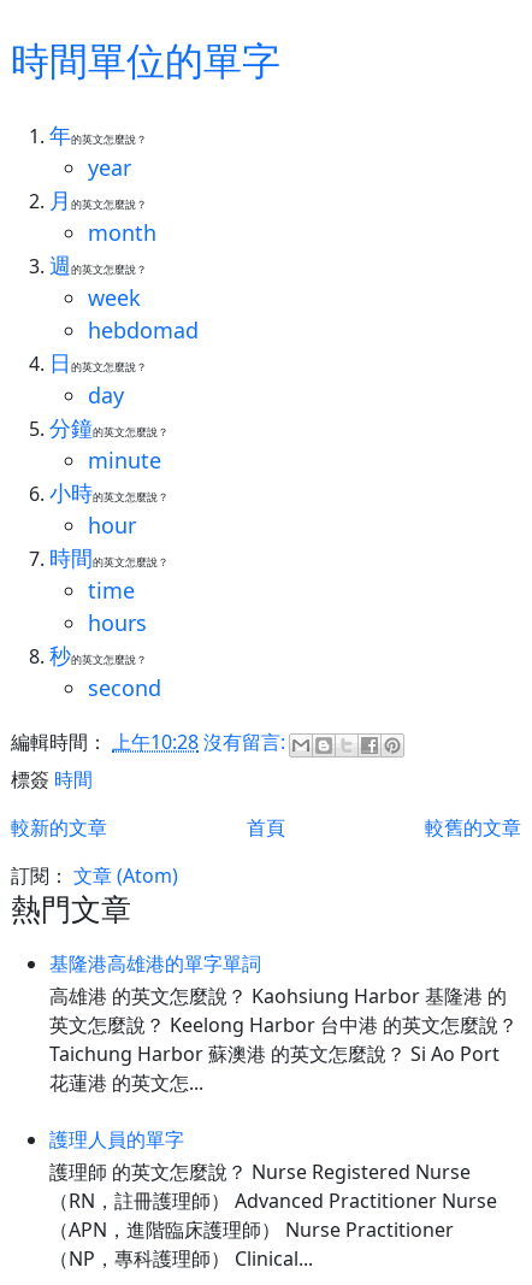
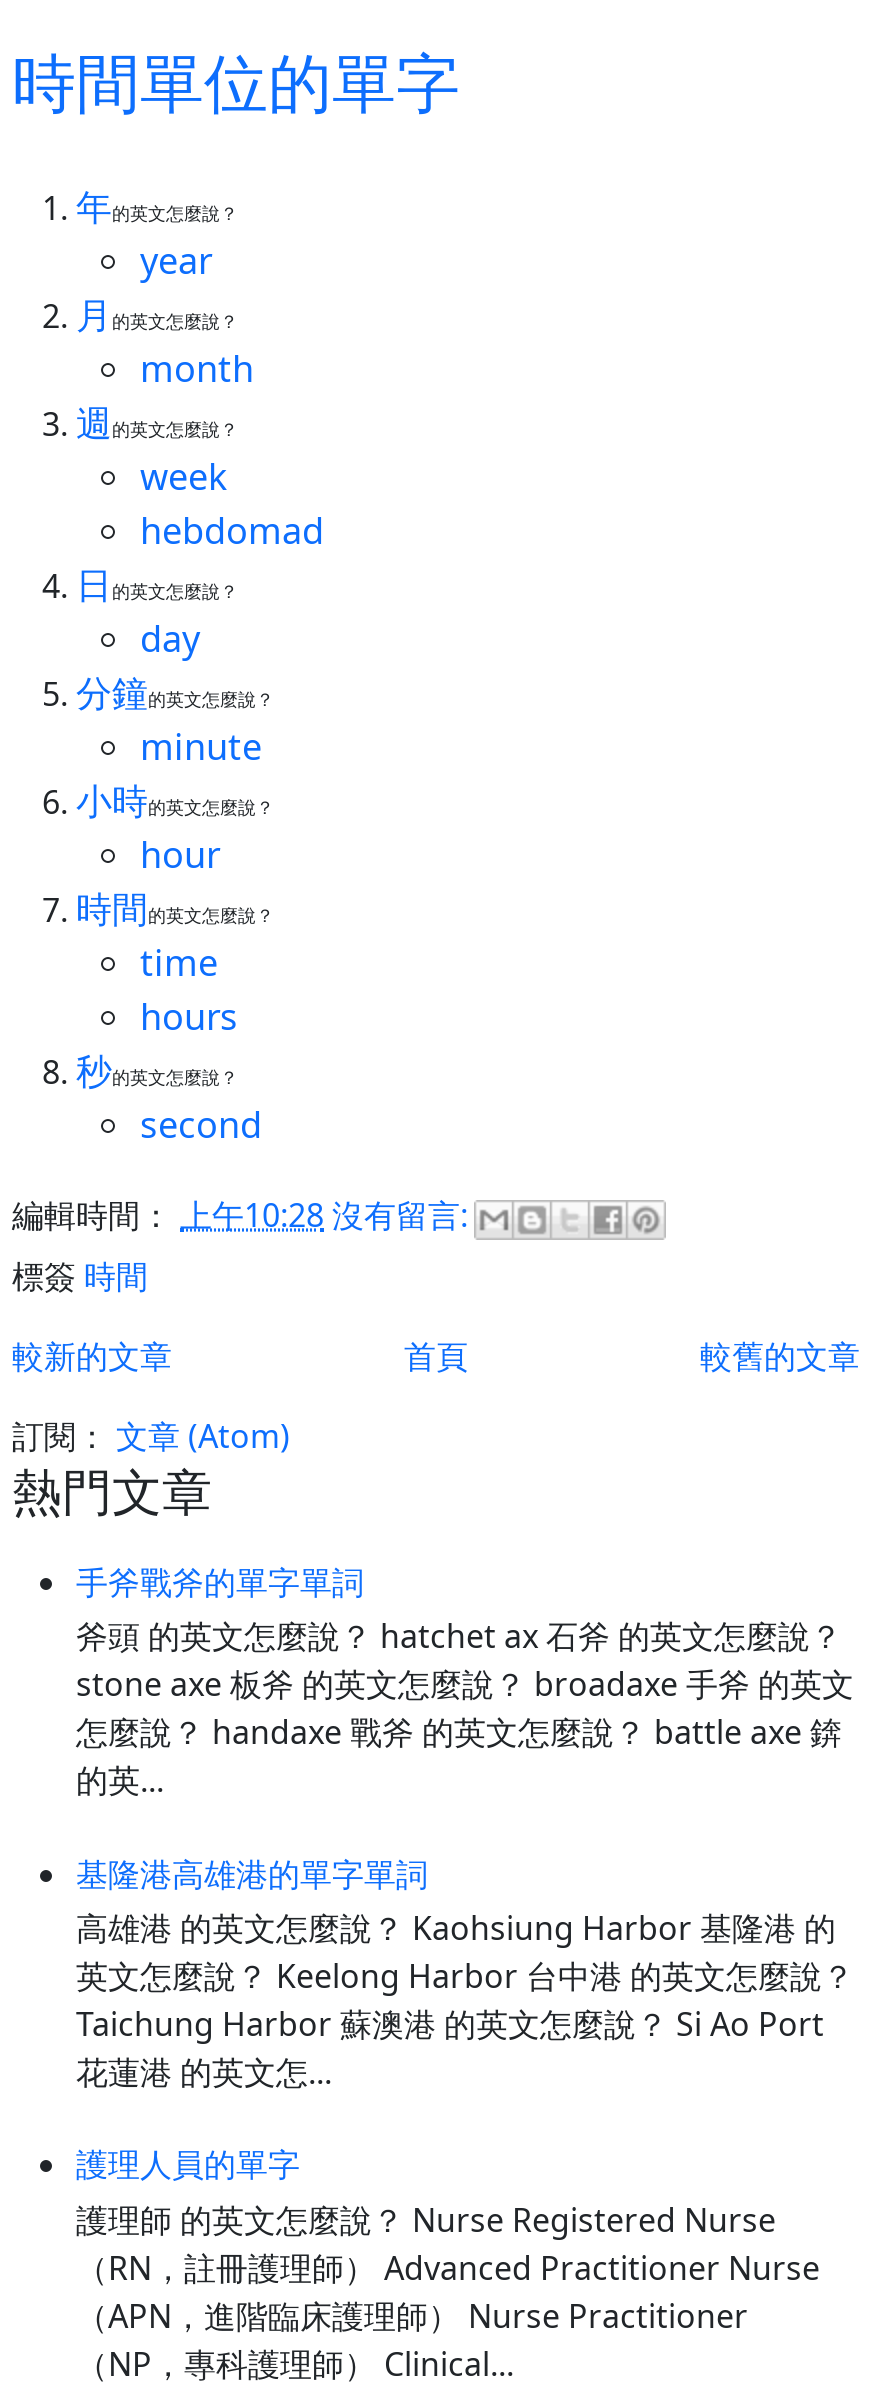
none -> [76,1560,854,1803] 手斧戰斧的單字單詞 | 斧頭 的英文怎麼說？ hatchet ax 石斧 的英文怎麼說？ | stone axe 板斧 的英文怎麼說？ broadaxe 手斧 的英文 | 怎麼說？ handaxe 戰斧 的英文怎麼說？ battle axe 錛 | 的英...

